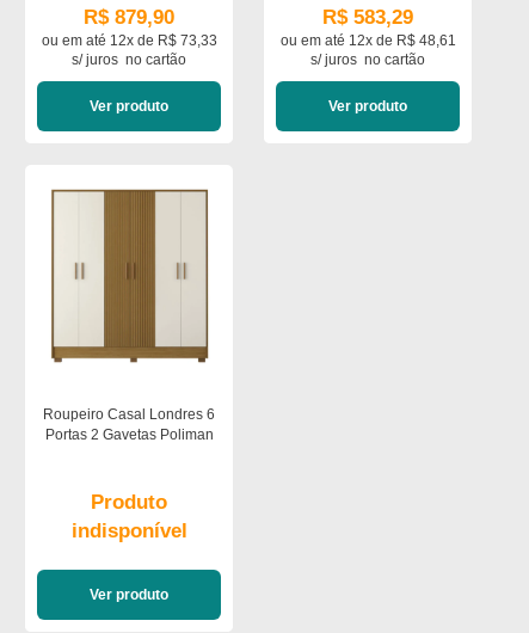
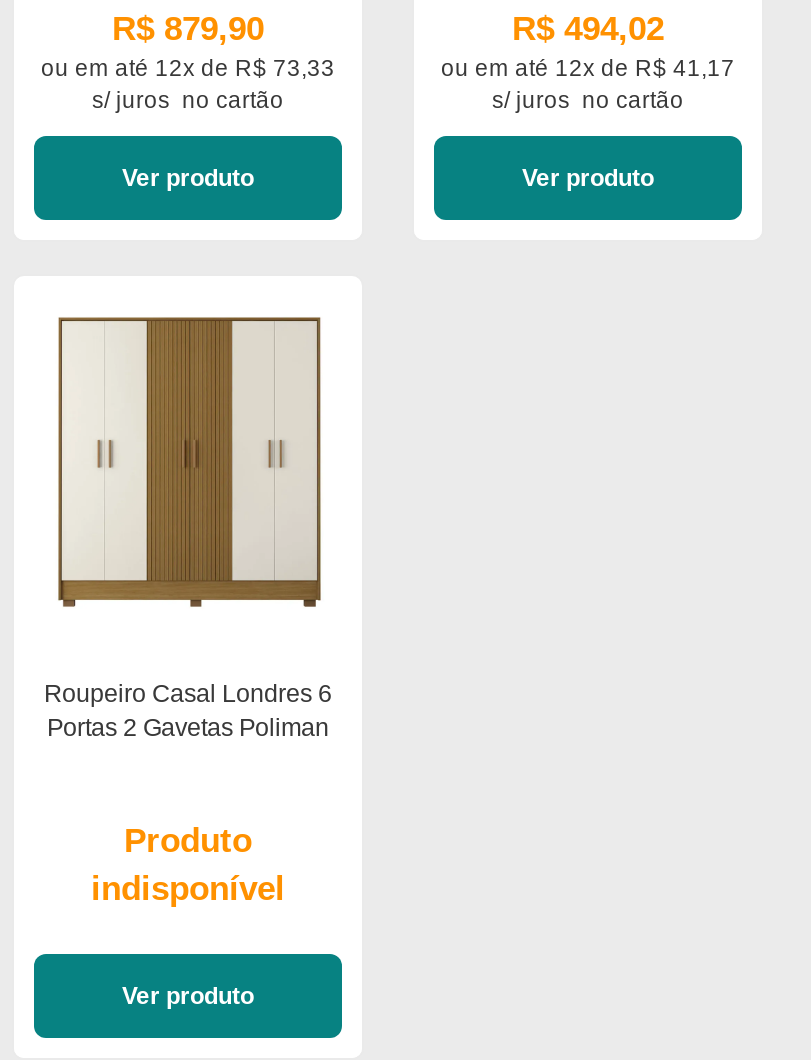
[322,4,413,28] R$ 583,29 -> [512,7,664,47] R$ 494,02
[280,32,456,47] ou em até 12x de R$ 48,61 -> [441,53,735,79] ou em até 12x de R$ 41,17

